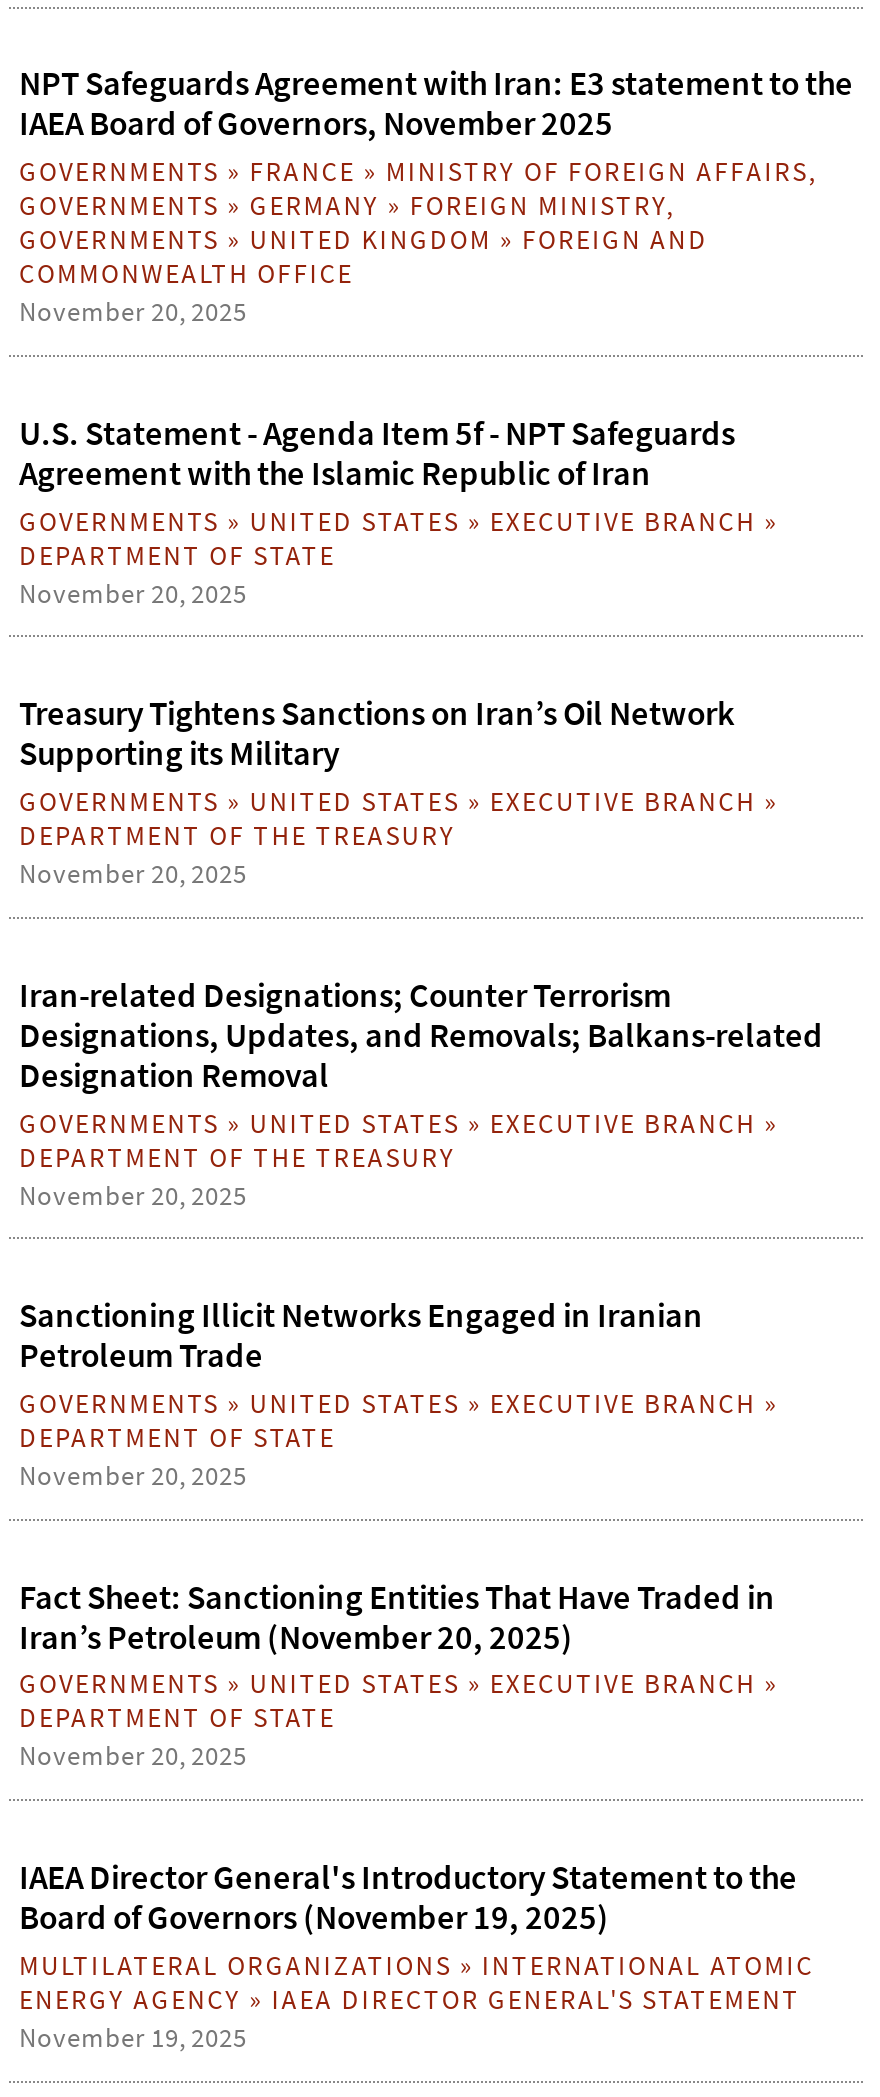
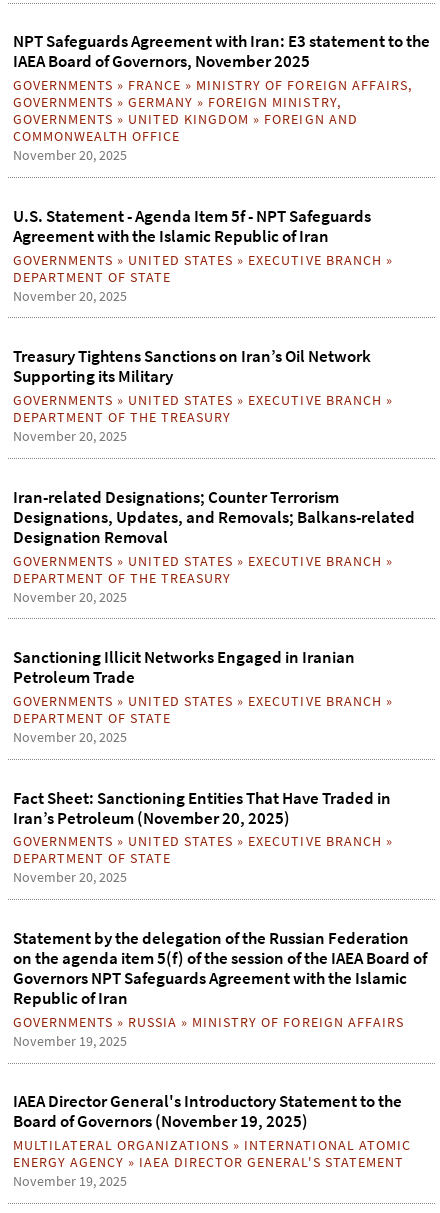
none -> [13,927,427,1050] Statement by the delegation of the Russian Federation | on the agenda item 5(f) of the session of the IAEA Board of | Governors NPT Safeguards Agreement with the Islamic | Republic of Iran | GOVERNMENTS» RUSSIA» MINISTRY OF FOREIGN AFFAIRS | November 19, 2025

